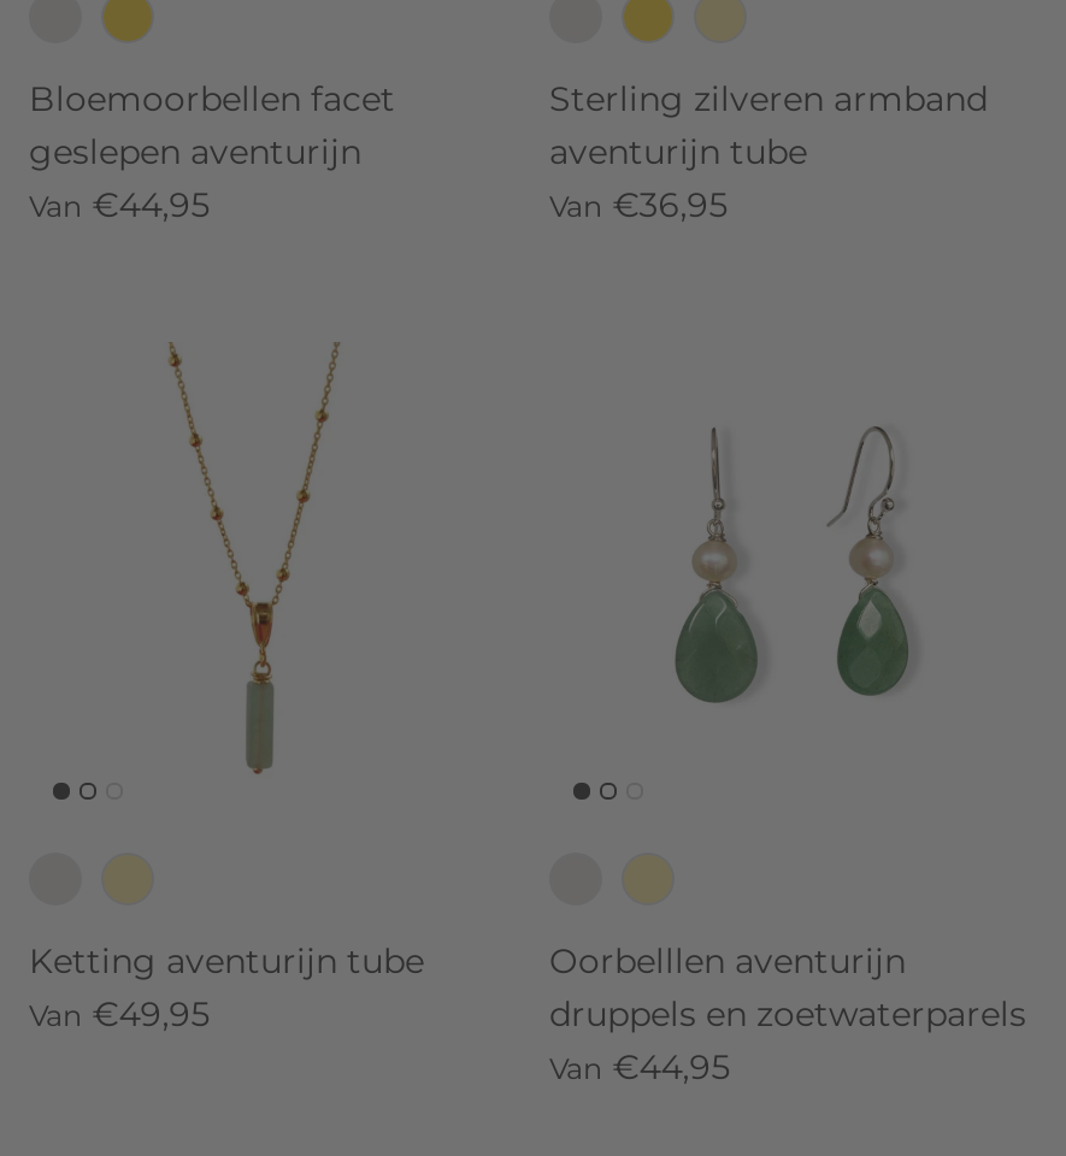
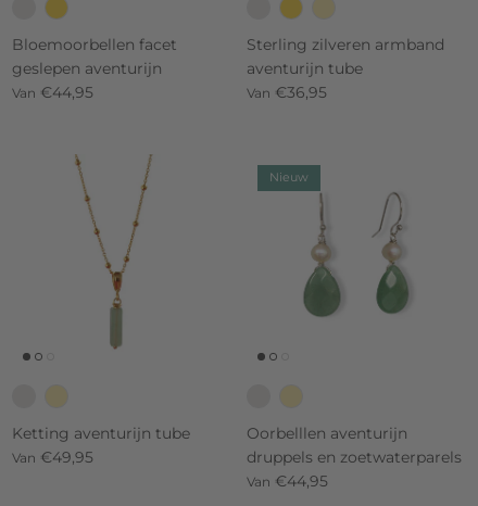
none -> [269,169,309,185] Nieuw

